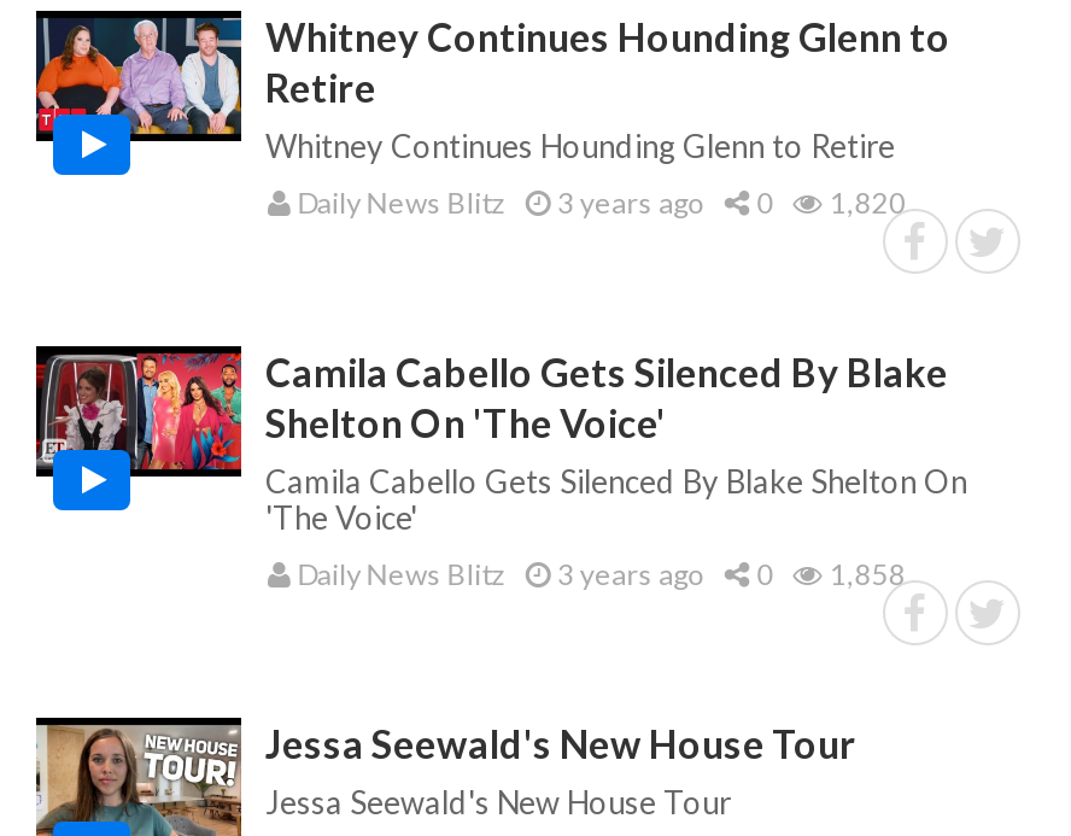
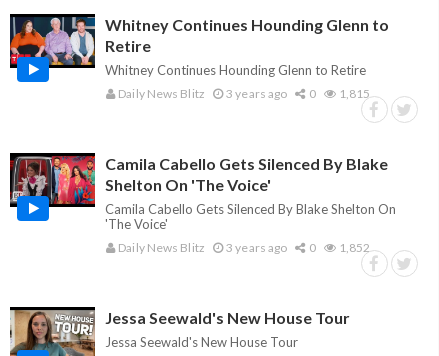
[292,185,906,221] Daily News Blitz 3 years ago 0 1,820 -> [116,86,370,101] Daily News Blitz 3 years ago 0 1,815
[292,556,906,593] Daily News Blitz 3 years ago 0 1,858 -> [116,240,370,255] Daily News Blitz 3 years ago 0 1,852

